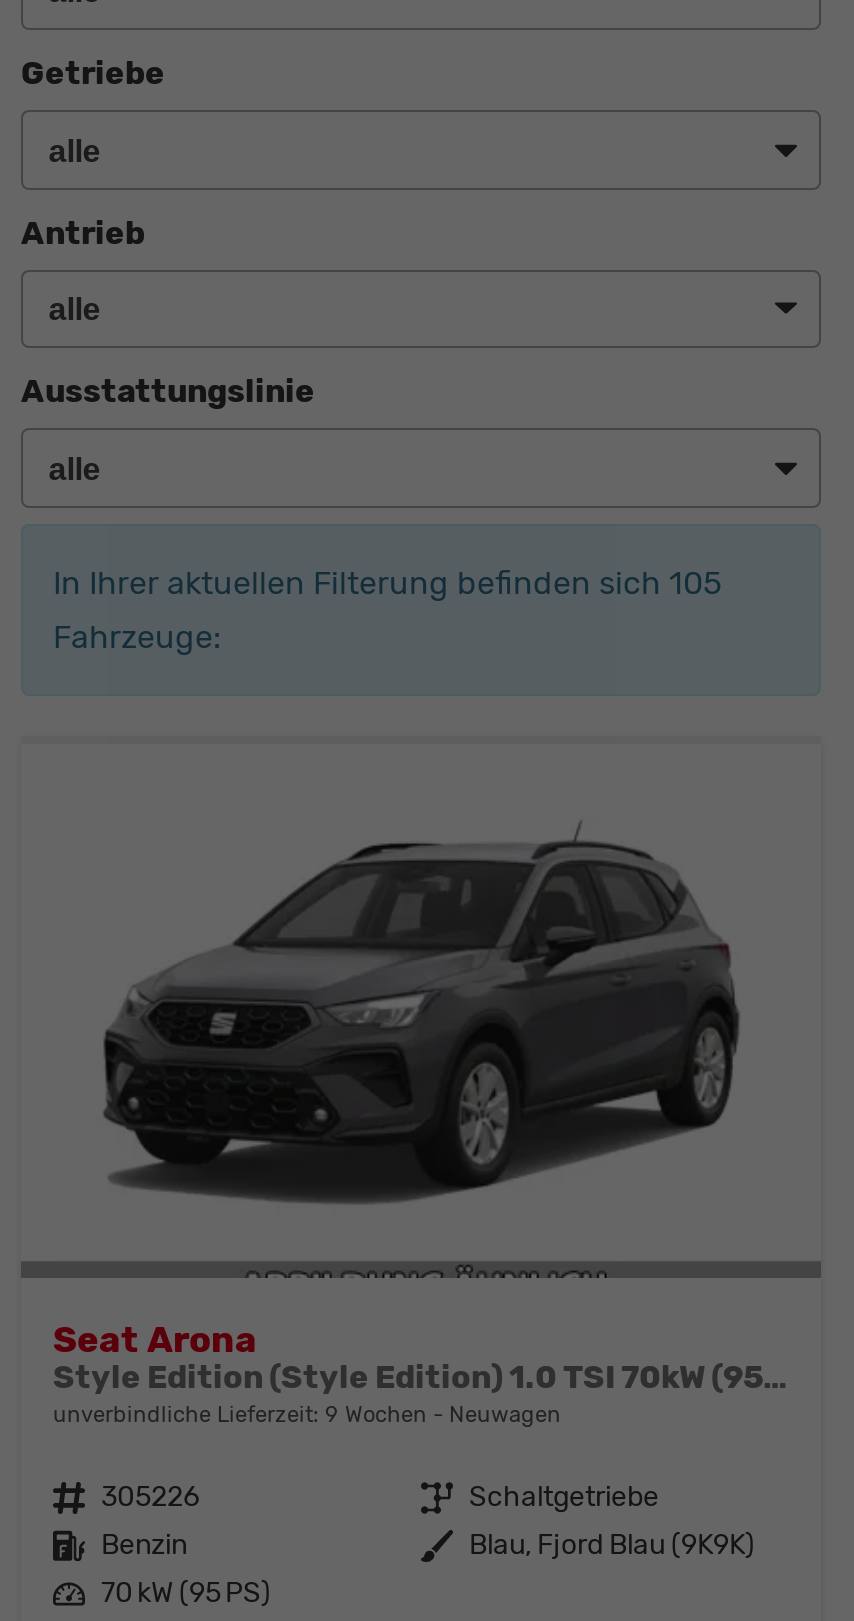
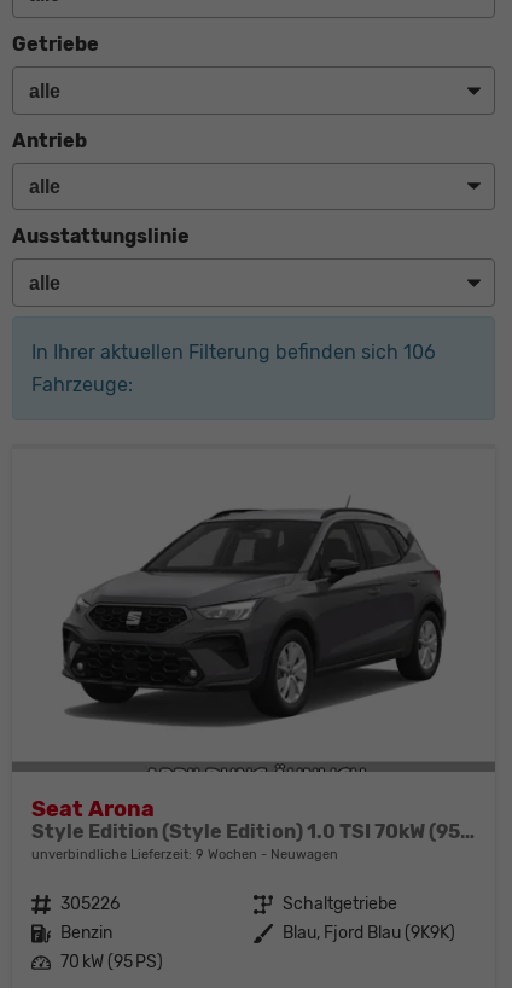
[53,564,721,602] In Ihrer aktuellen Filterung befinden sich 105 -> [31,340,436,363] In Ihrer aktuellen Filterung befinden sich 106

